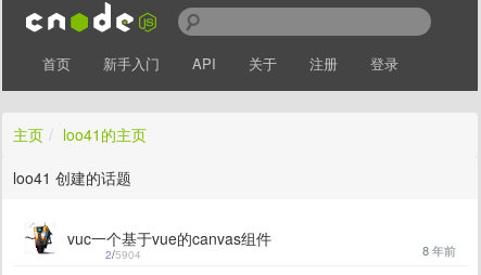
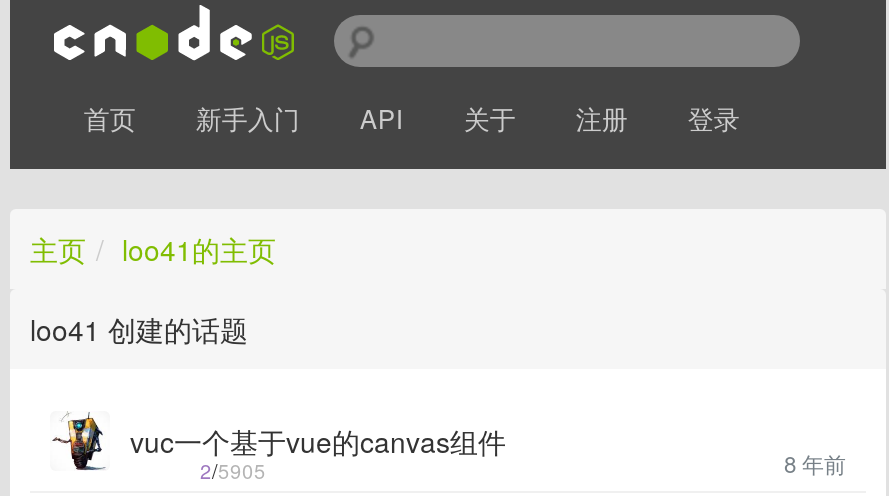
[105,247,141,262] 2 /5904 -> [200,458,266,486] 2 /5905

